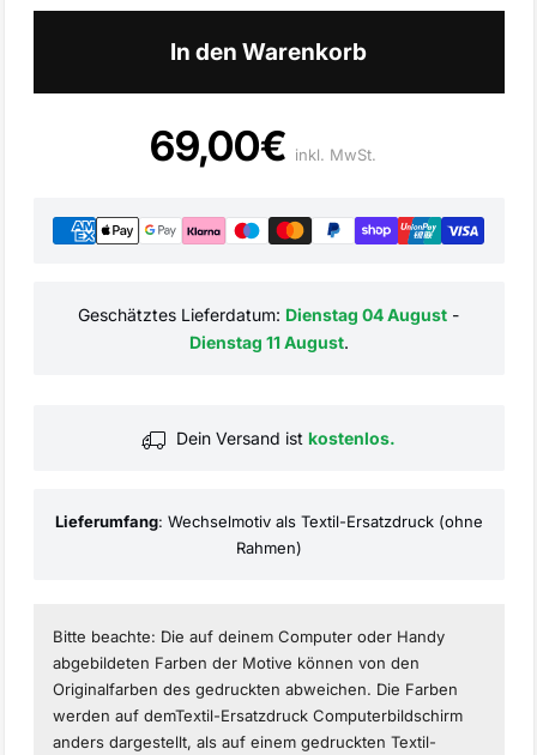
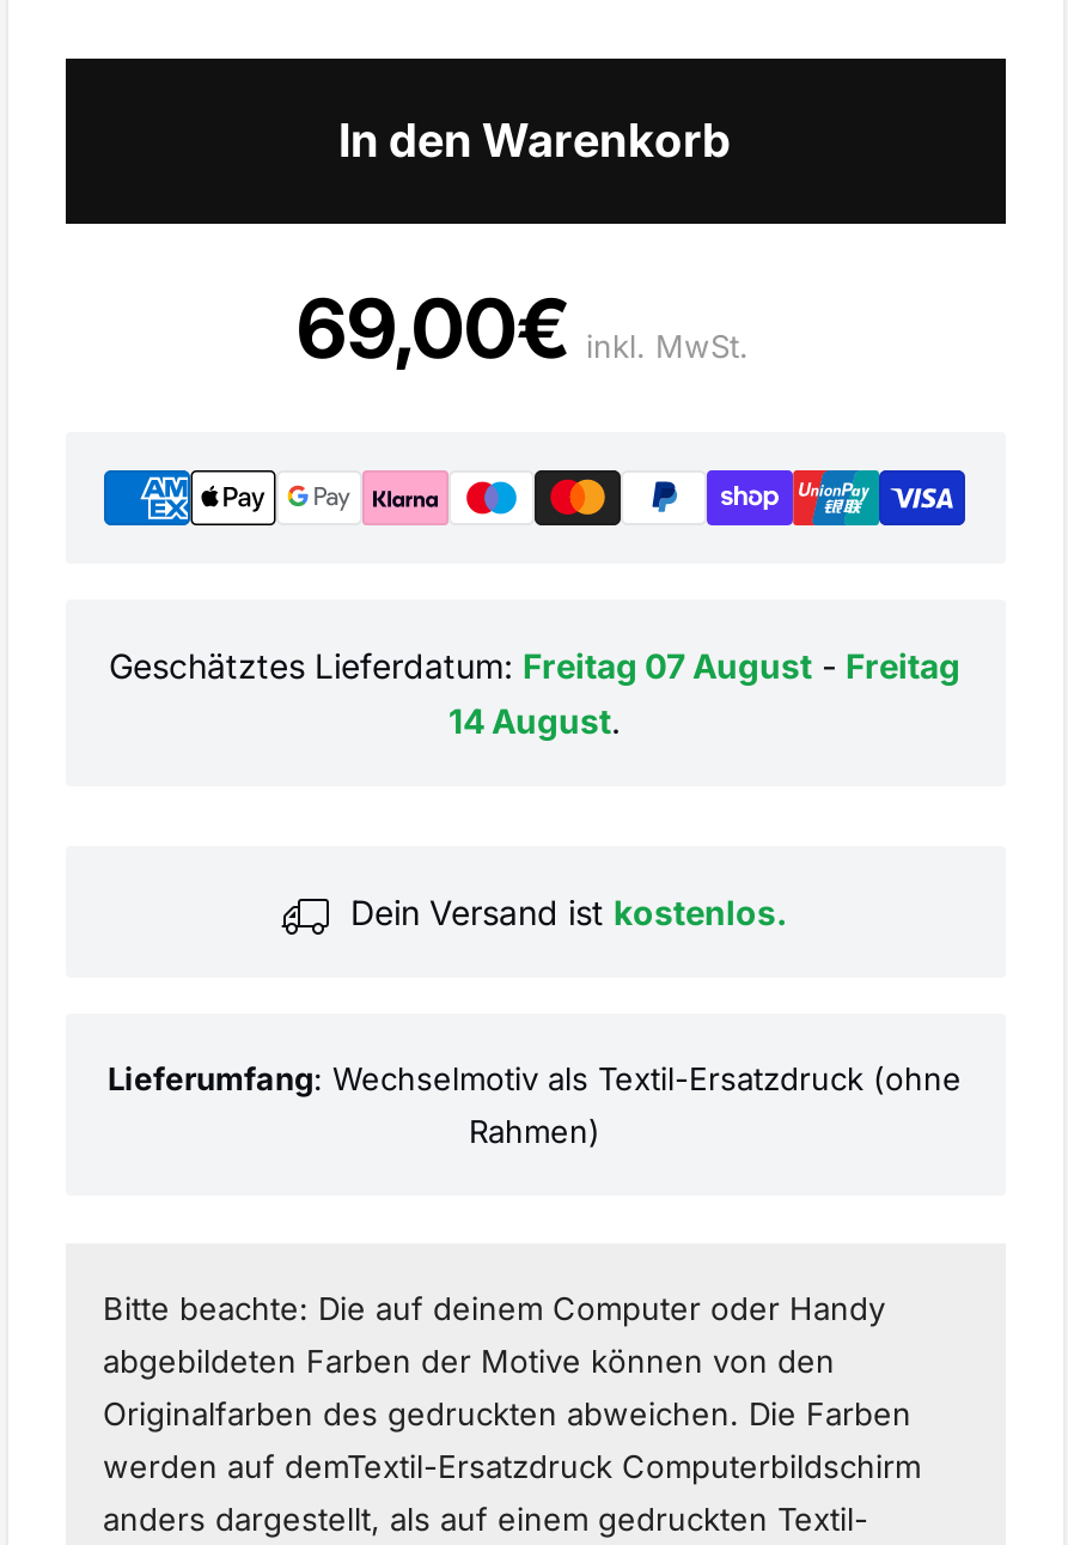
[78,304,459,352] Geschätztes Lieferdatum: Dienstag 04 August - | Dienstag 11 August. -> [109,644,960,740] Geschätztes Lieferdatum: Freitag 07 August - Freitag | 14 August.

